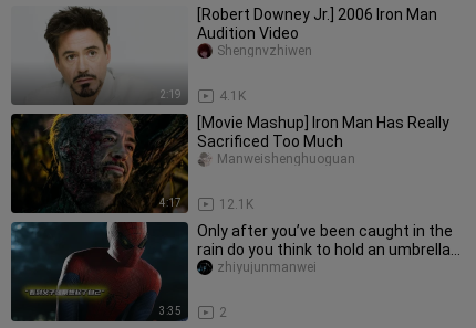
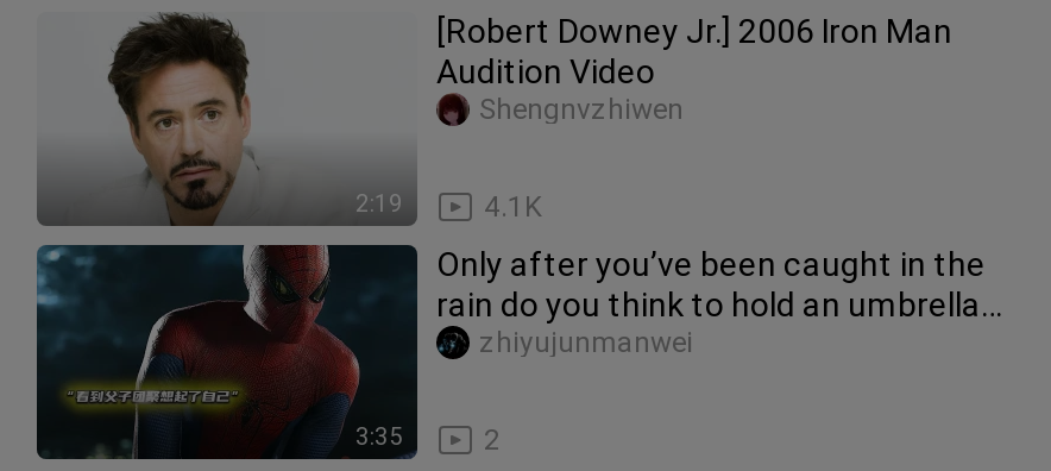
[10,113,189,213] [image] | 4:17 -> none
[197,114,449,150] [Movie Mashup] Iron Man Has Really | Sacrificed Too Much -> none
[217,151,355,167] Manweishenghuoguan -> none
[219,197,253,212] 12.1K -> none

